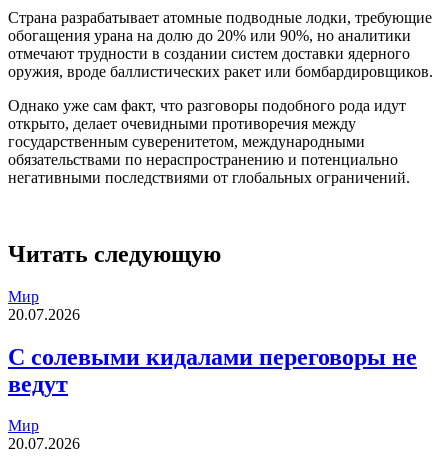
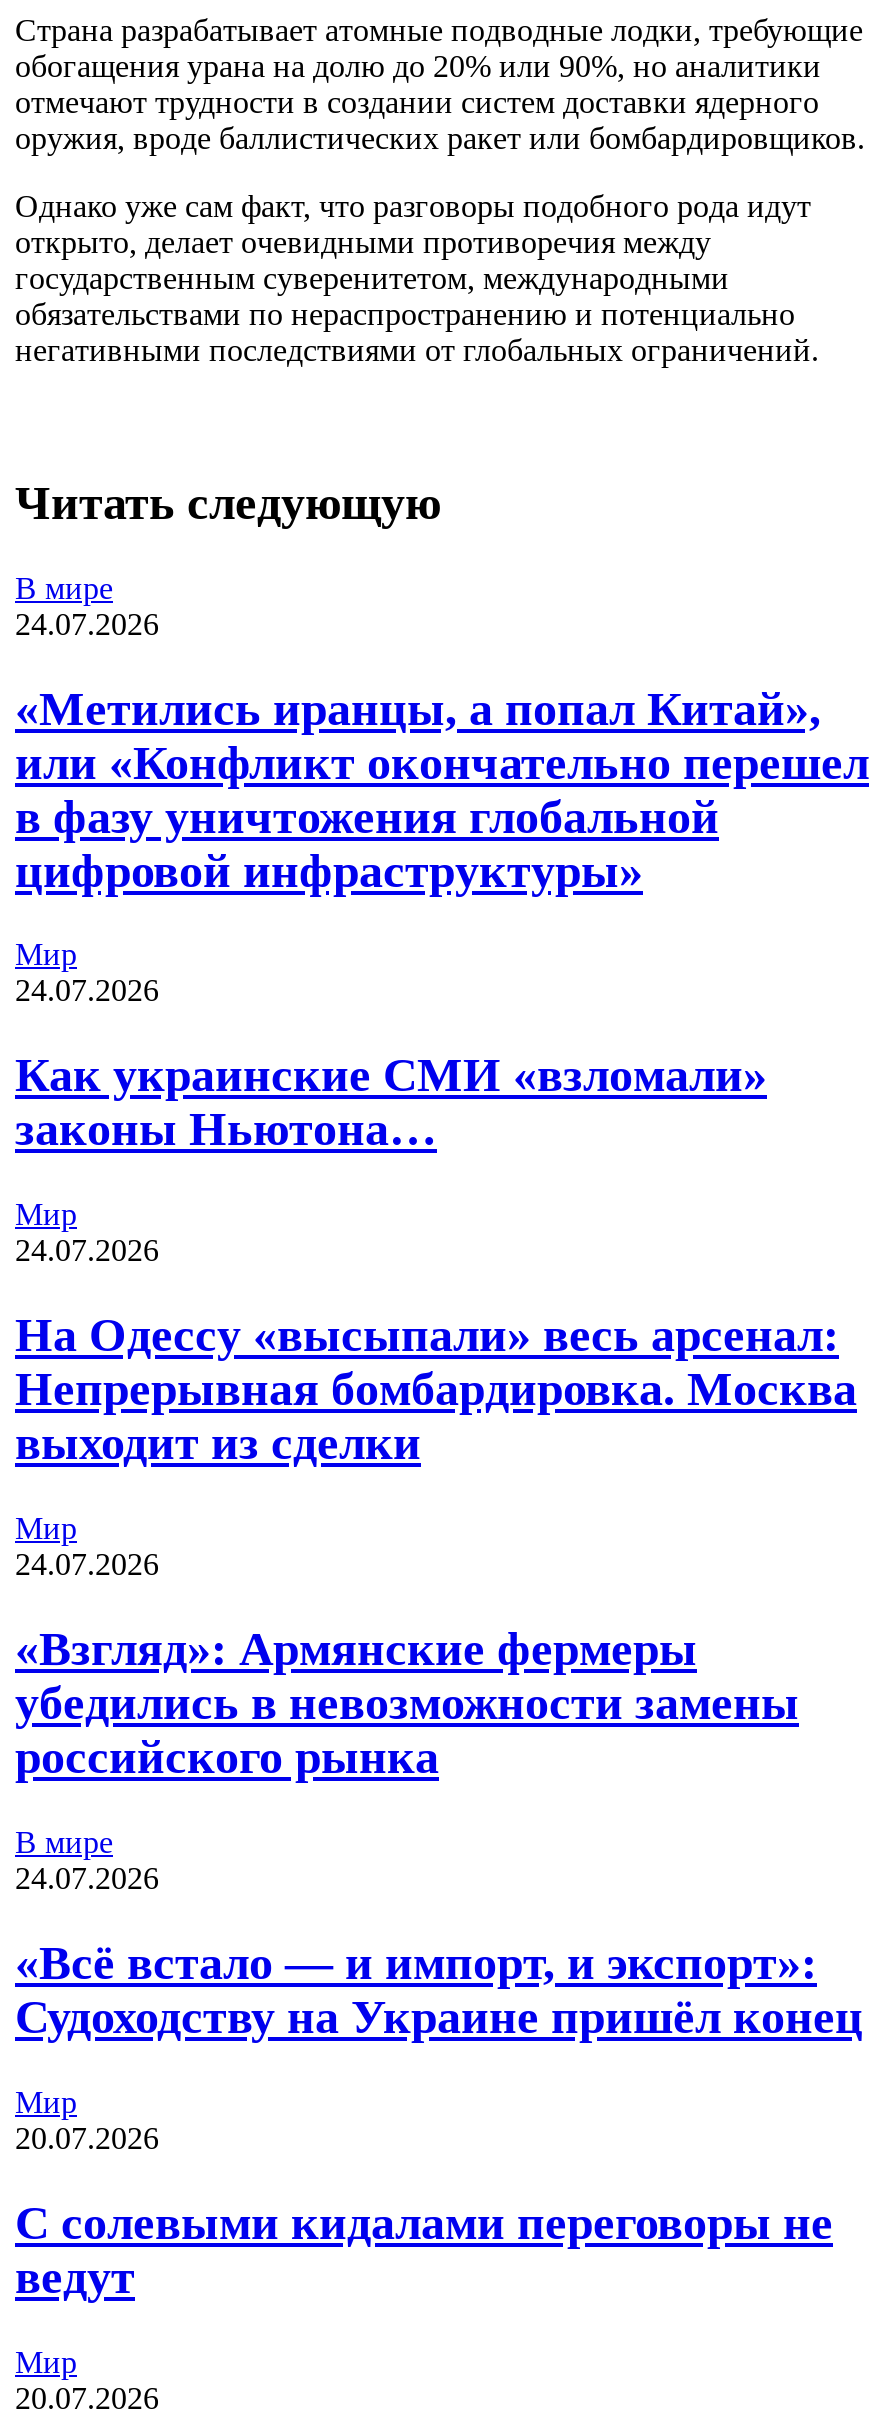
none -> [15,570,869,2043] В мире | 24.07.2026 | «Метились иранцы, а попал Китай», | или «Конфликт окончательно перешел | в фазу уничтожения глобальной | цифровой инфраструктуры» | Мир | 24.07.2026 | Как украинские СМИ «взломали» | законы Ньютона… | Мир | 24.07.2026 | На Одессу «высыпали» весь арсенал: | Непрерывная бомбардировка. Москва | выходит из сделки | Мир | 24.07.2026 | «Взгляд»: Армянские фермеры | убедились в невозможности замены | российского рынка | В мире | 24.07.2026 | «Всё встало — и импорт, и экспорт»: | Судоходству на Украине пришёл конец

